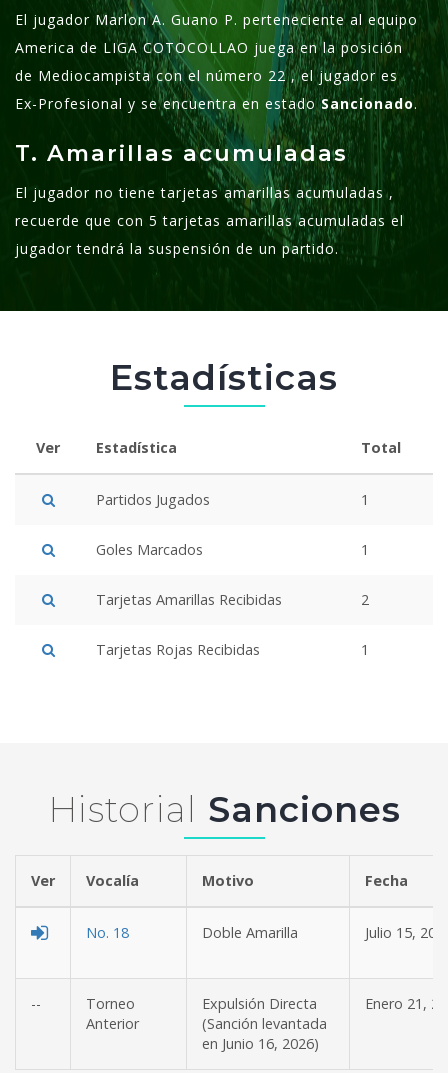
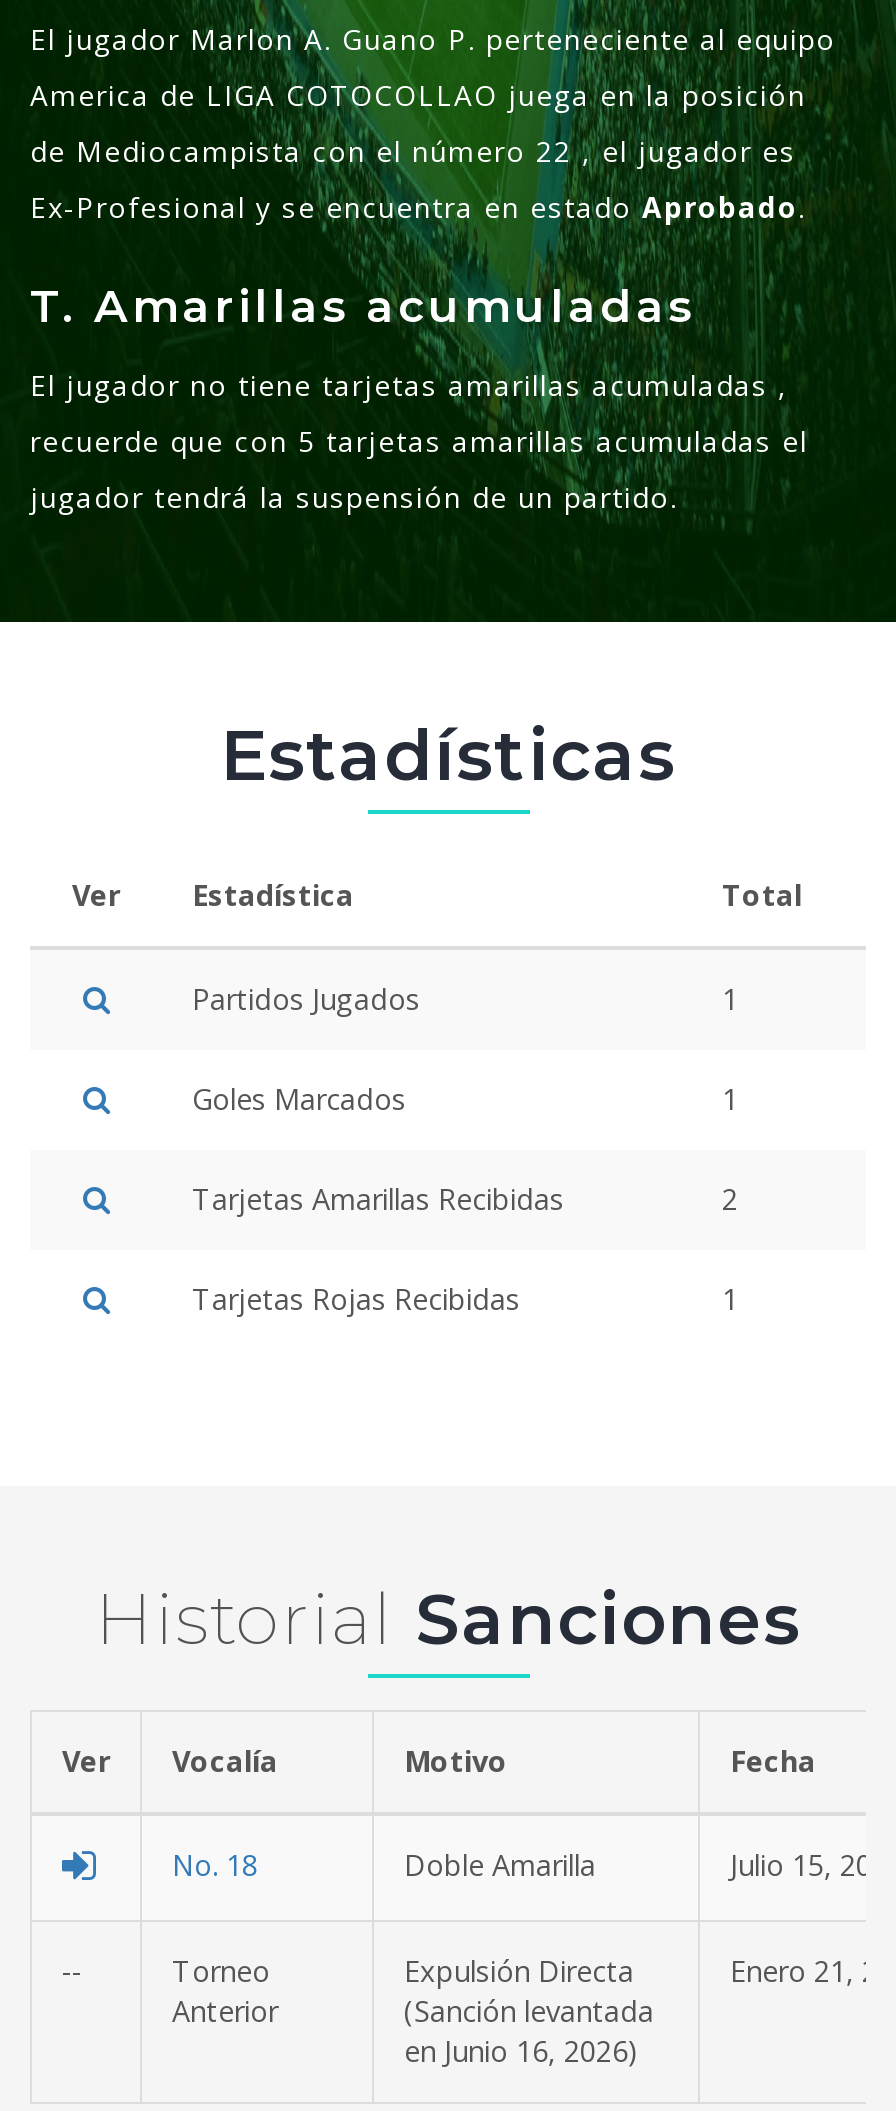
[15,94,418,113] Ex-Profesional y se encuentra en estado Sancionado. -> [30,189,806,227] Ex-Profesional y se encuentra en estado Aprobado.

